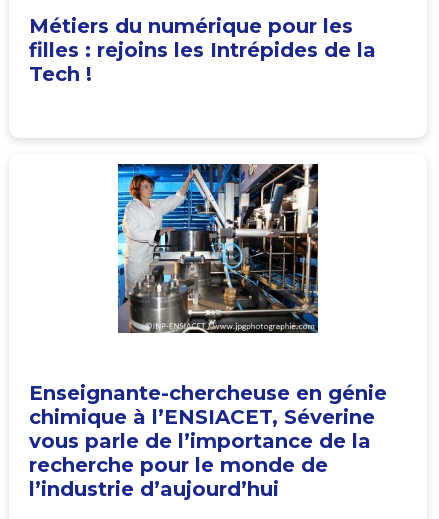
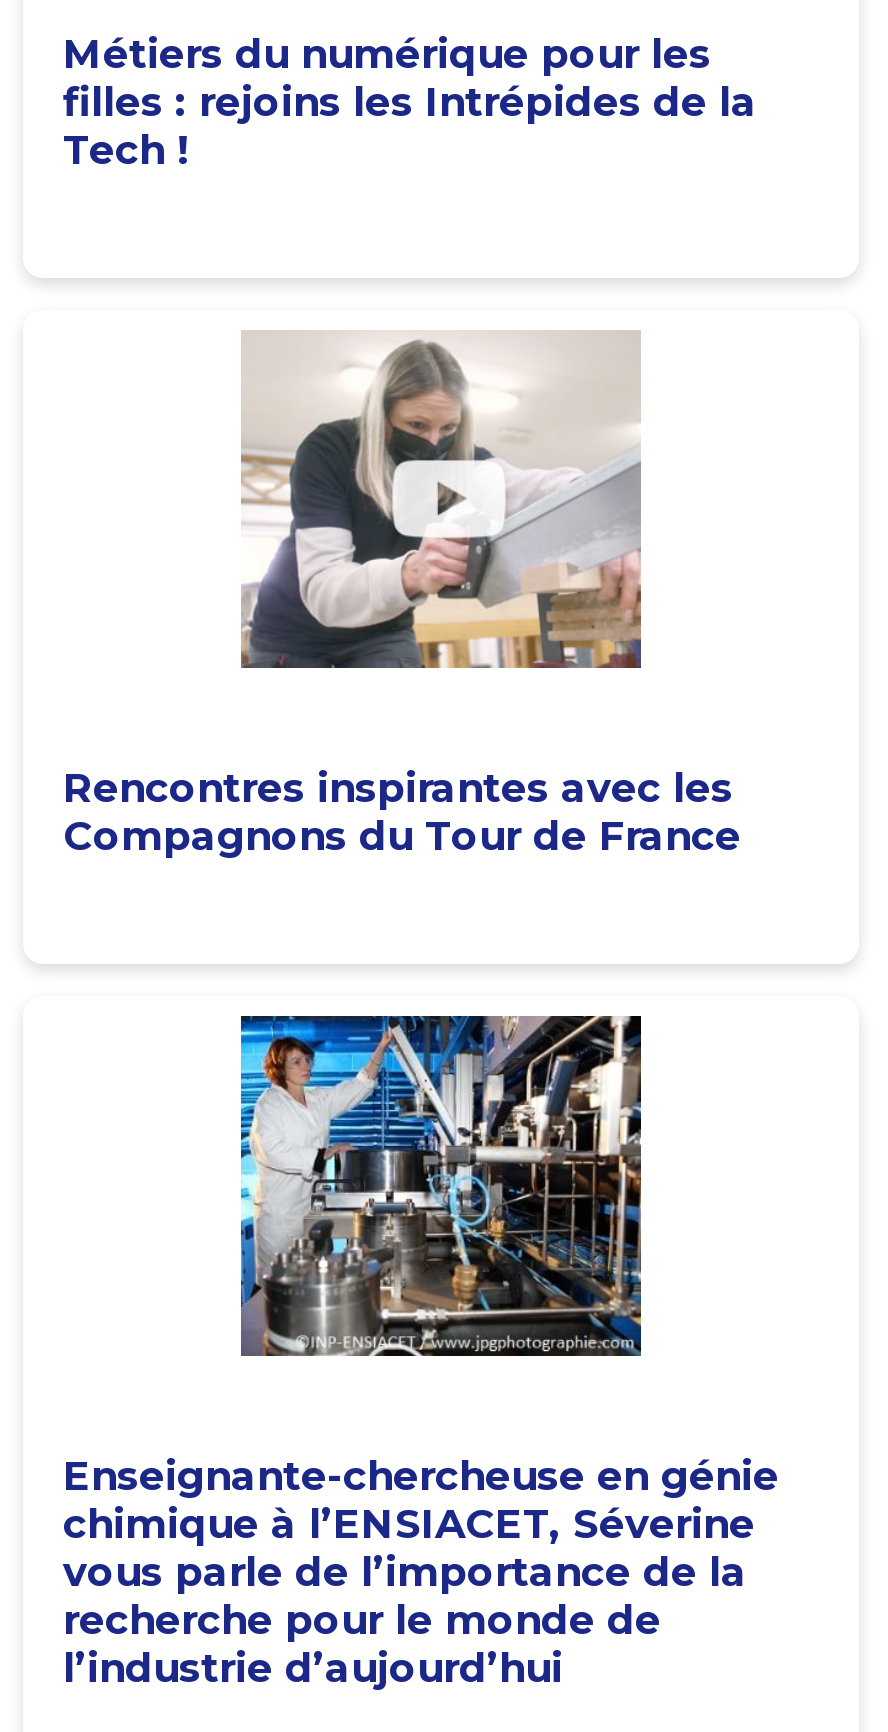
none -> [63,765,741,861] Rencontres inspirantes avec les | Compagnons du Tour de France
none -> [239,331,643,669] [image]

